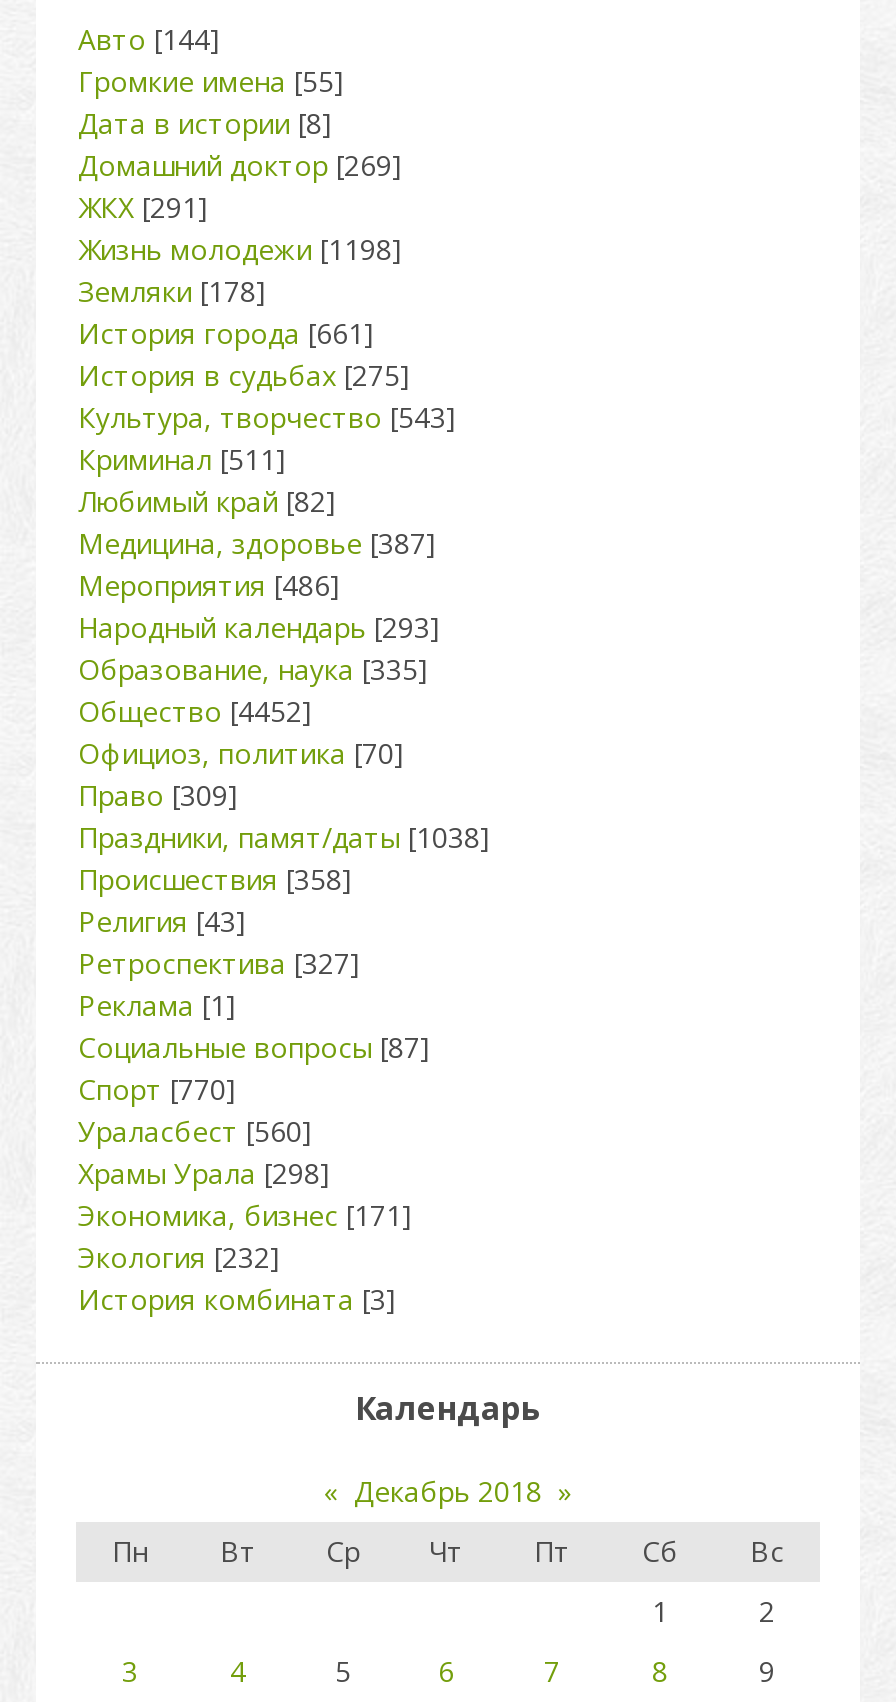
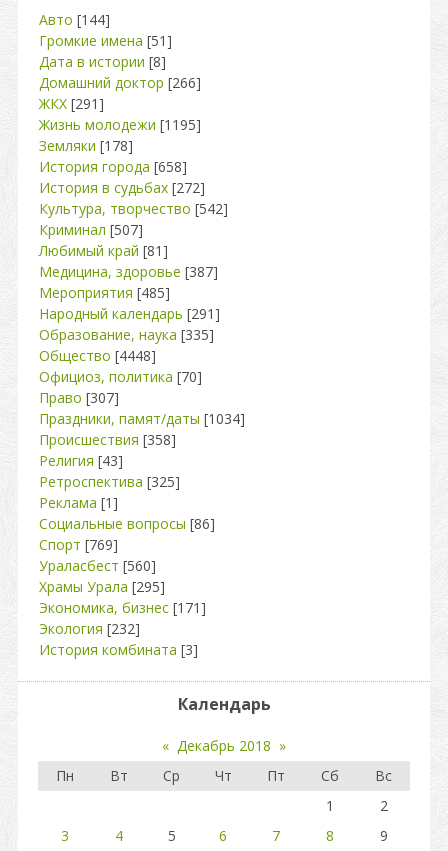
[78,62,344,100] Громкие имена [55] -> [39,31,172,50] Громкие имена [51]
[78,146,402,184] Домашний доктор [269] -> [39,73,201,92] Домашний доктор [266]
[78,230,402,268] Жизнь молодежи [1198] -> [39,115,201,134] Жизнь молодежи [1195]
[78,314,374,352] История города [661] -> [39,157,187,176] История города [658]
[78,356,410,394] История в судьбах [275] -> [39,178,205,197] История в судьбах [272]
[78,398,456,436] Культура, творчество [543] -> [39,199,228,218] Культура, творчество [542]
[78,440,286,478] Криминал [511] -> [39,220,143,239] Криминал [507]
[78,482,336,520] Любимый край [82] -> [39,241,168,260] Любимый край [81]
[78,566,340,604] Мероприятия [486] -> [39,283,170,302] Мероприятия [485]
[78,608,440,646] Народный календарь [293] -> [39,304,220,323] Народный календарь [291]
[78,692,312,730] Общество [4452] -> [39,346,156,365] Общество [4448]
[78,776,238,814] Право [309] -> [39,388,119,407] Право [307]
[78,818,490,856] Праздники, памят/даты [1038] -> [39,409,245,428] Праздники, памят/даты [1034]
[78,944,360,982] Ретроспектива [327] -> [39,472,180,491] Ретроспектива [325]
[78,1028,430,1066] Социальные вопросы [87] -> [39,514,215,533] Социальные вопросы [86]
[78,1070,236,1108] Спорт [770] -> [39,535,118,554] Спорт [769]
[78,1154,330,1192] Храмы Урала [298] -> [39,577,165,596] Храмы Урала [295]

